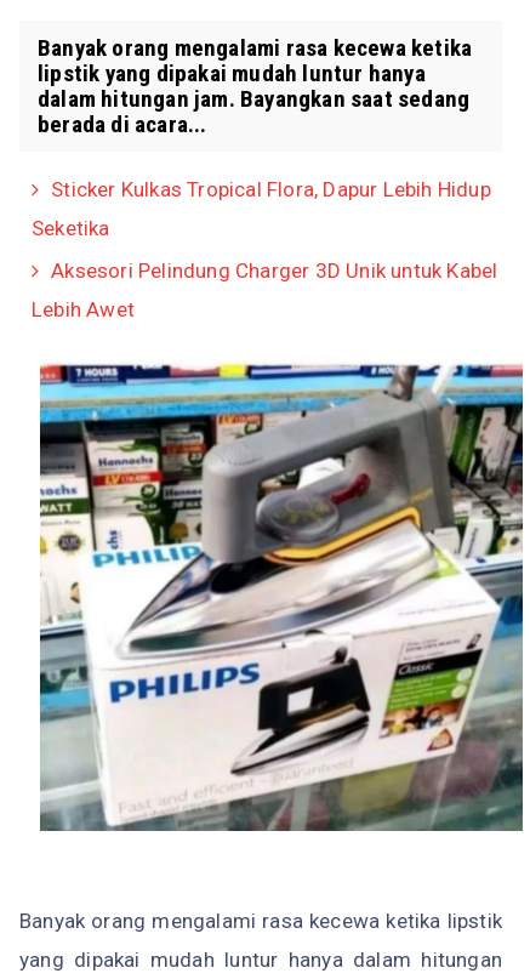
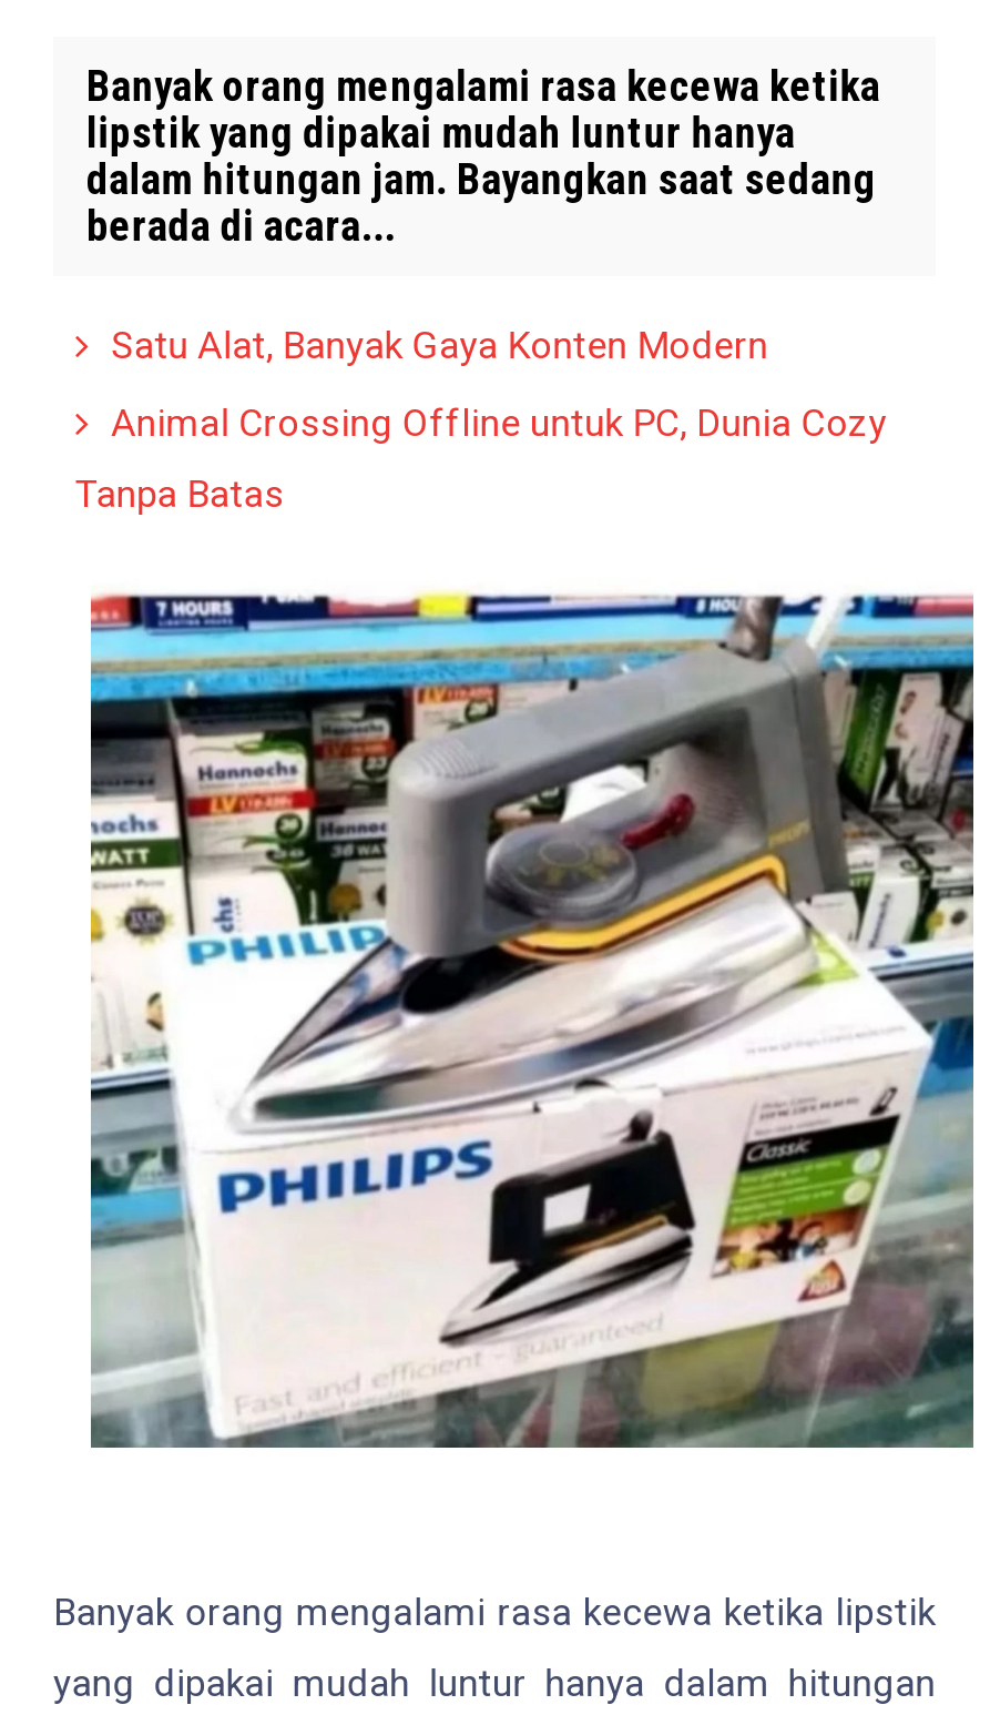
[32,177,498,321] Sticker Kulkas Tropical Flora, Dapur Lebih Hidup | Seketika | Aksesori Pelindung Charger 3D Unik untuk Kabel | Lebih Awet -> [75,322,887,515] Satu Alat, Banyak Gaya Konten Modern | Animal Crossing Offline untuk PC, Dunia Cozy | Tanpa Batas

